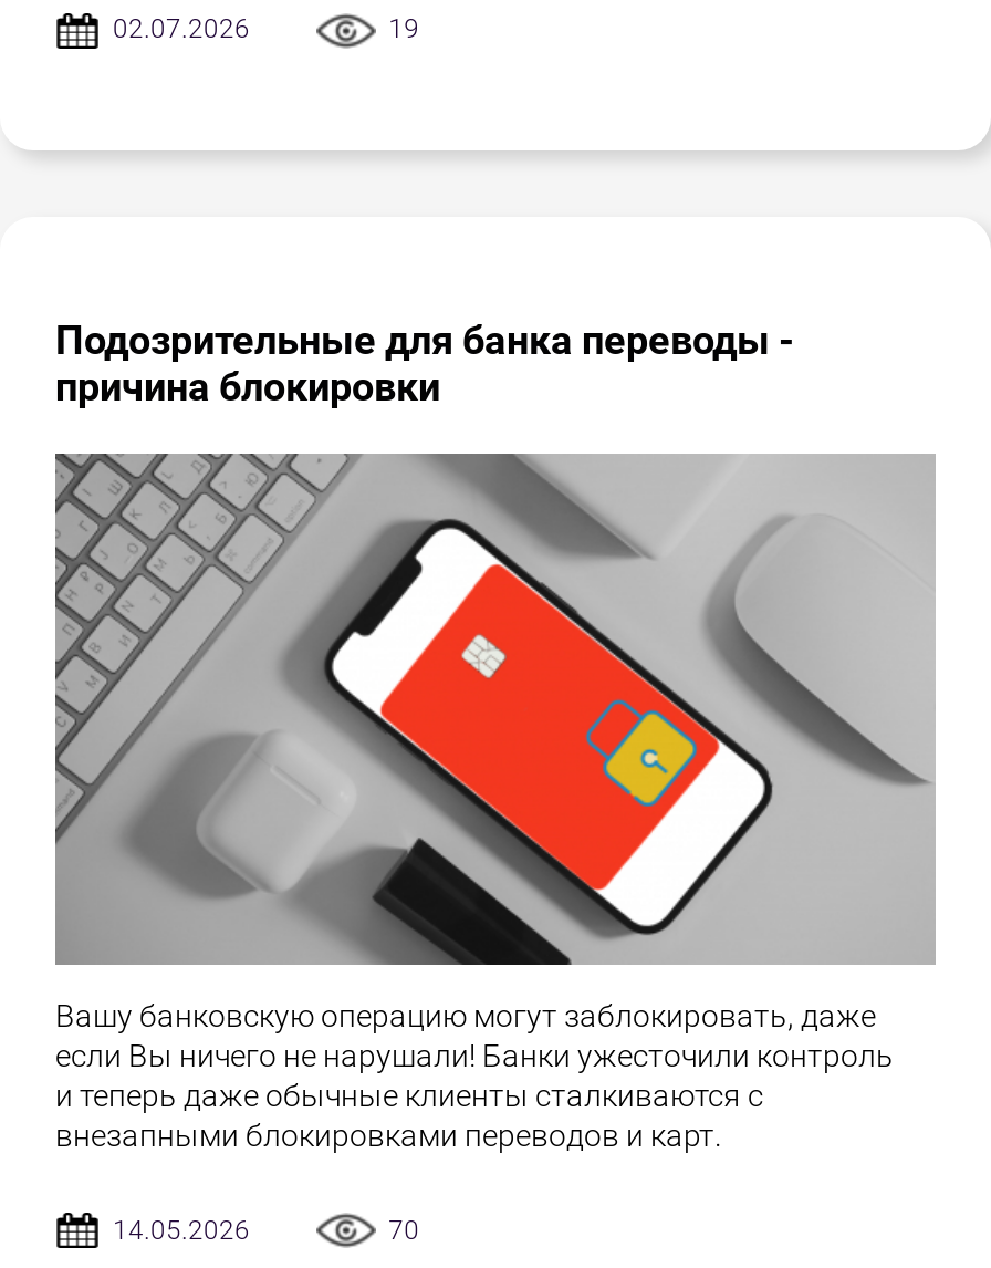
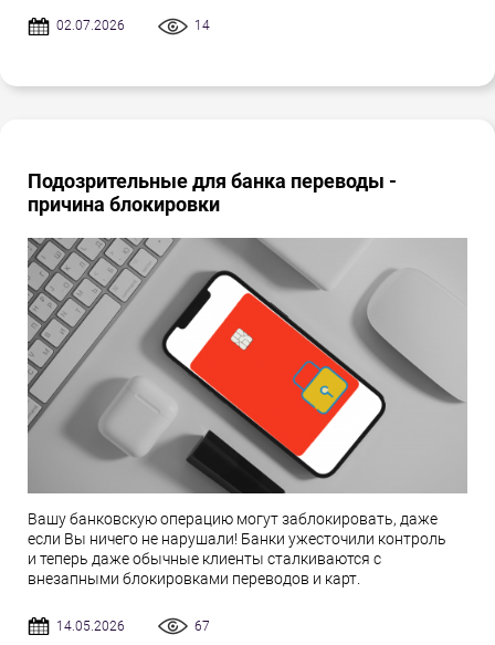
[388,13,419,44] 19 -> [194,18,209,33] 14
[388,1215,419,1246] 70 -> [194,618,209,634] 67

